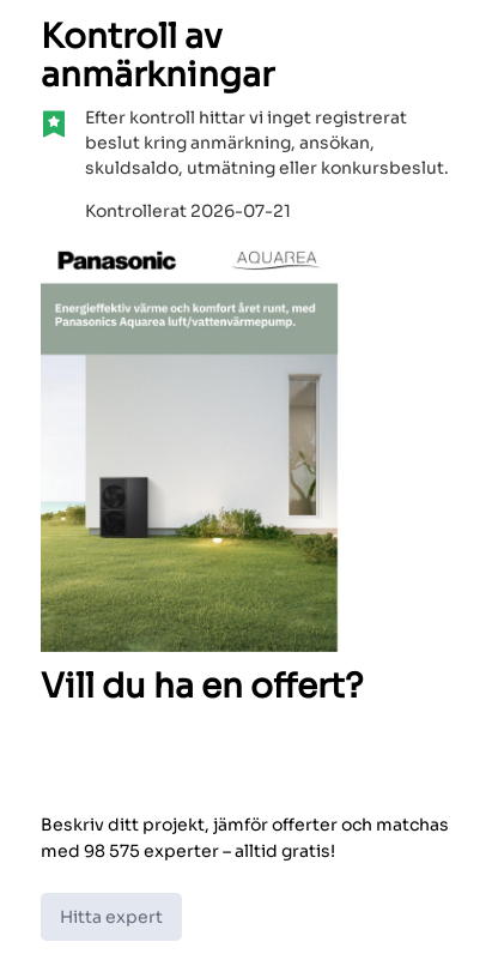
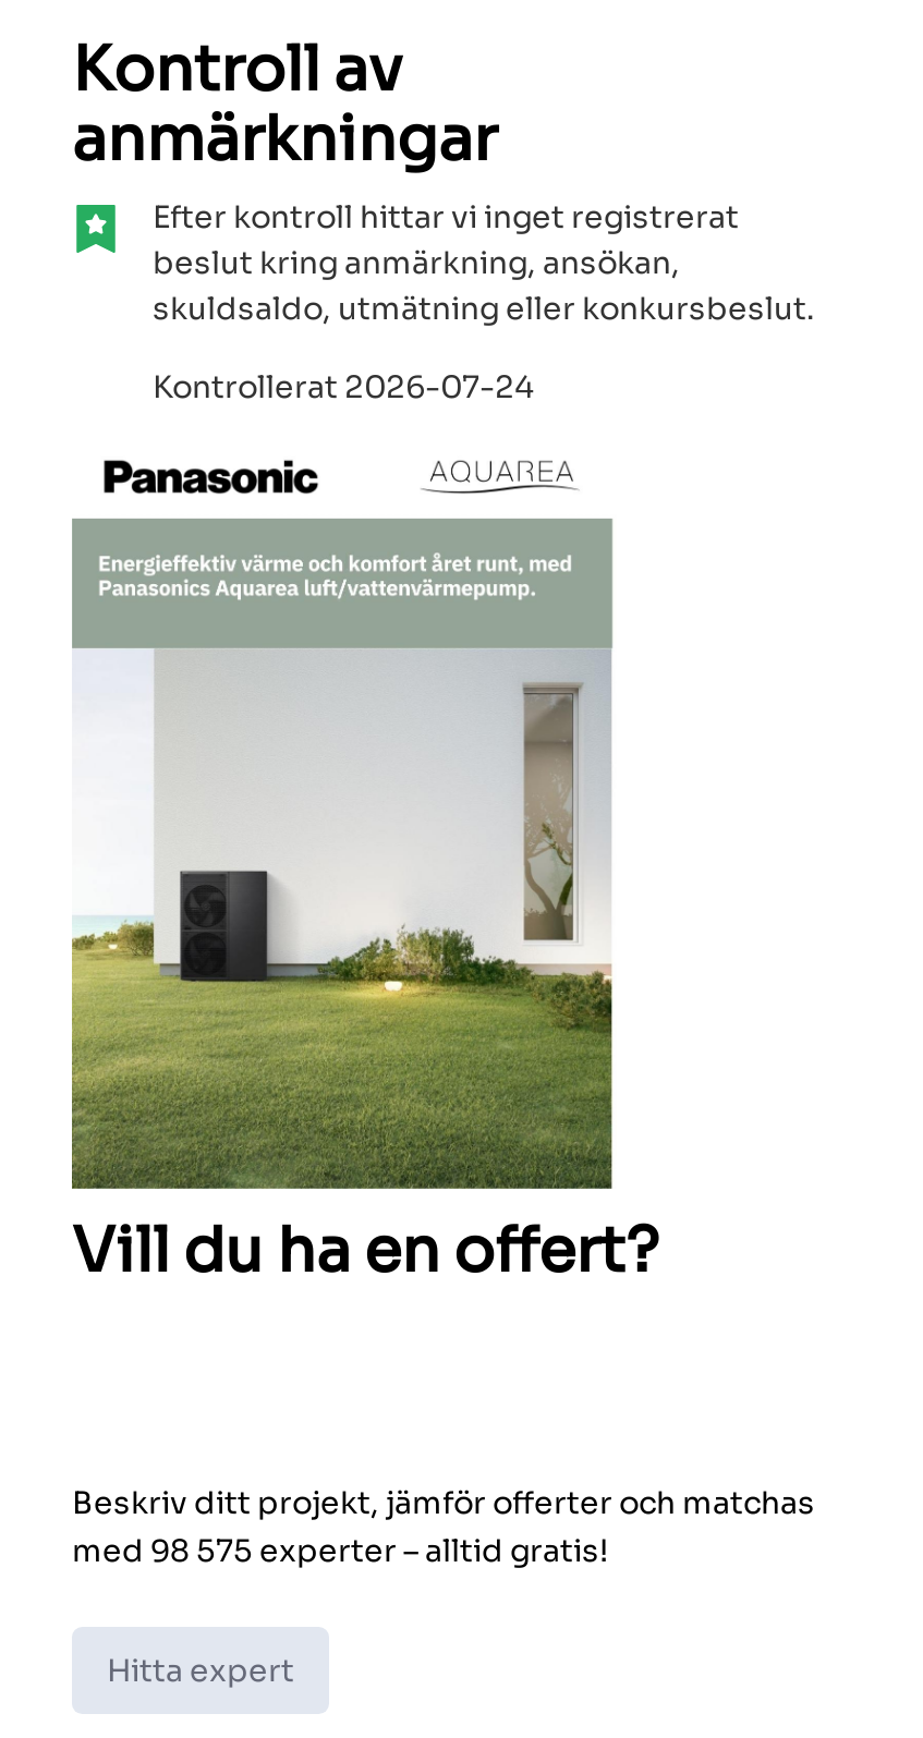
[85,200,291,222] Kontrollerat 2026-07-21 -> [153,368,534,407] Kontrollerat 2026-07-24

